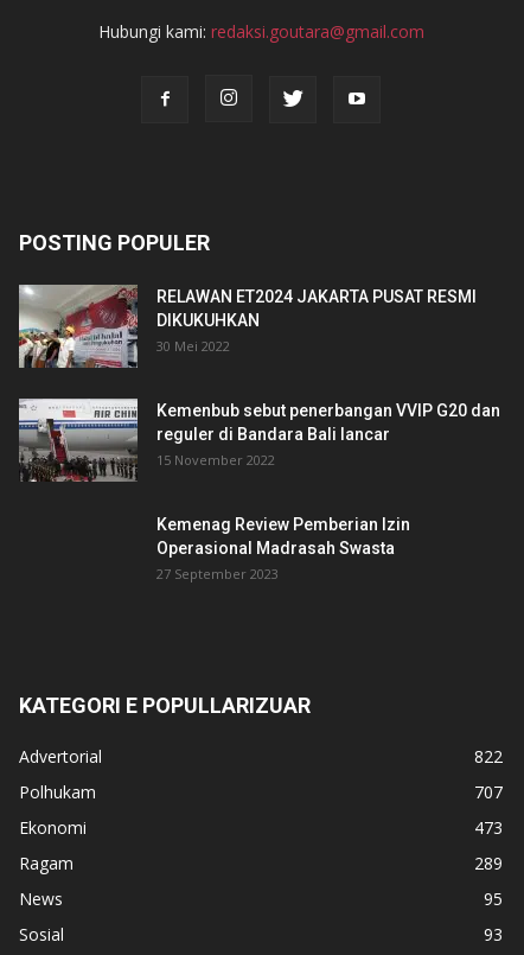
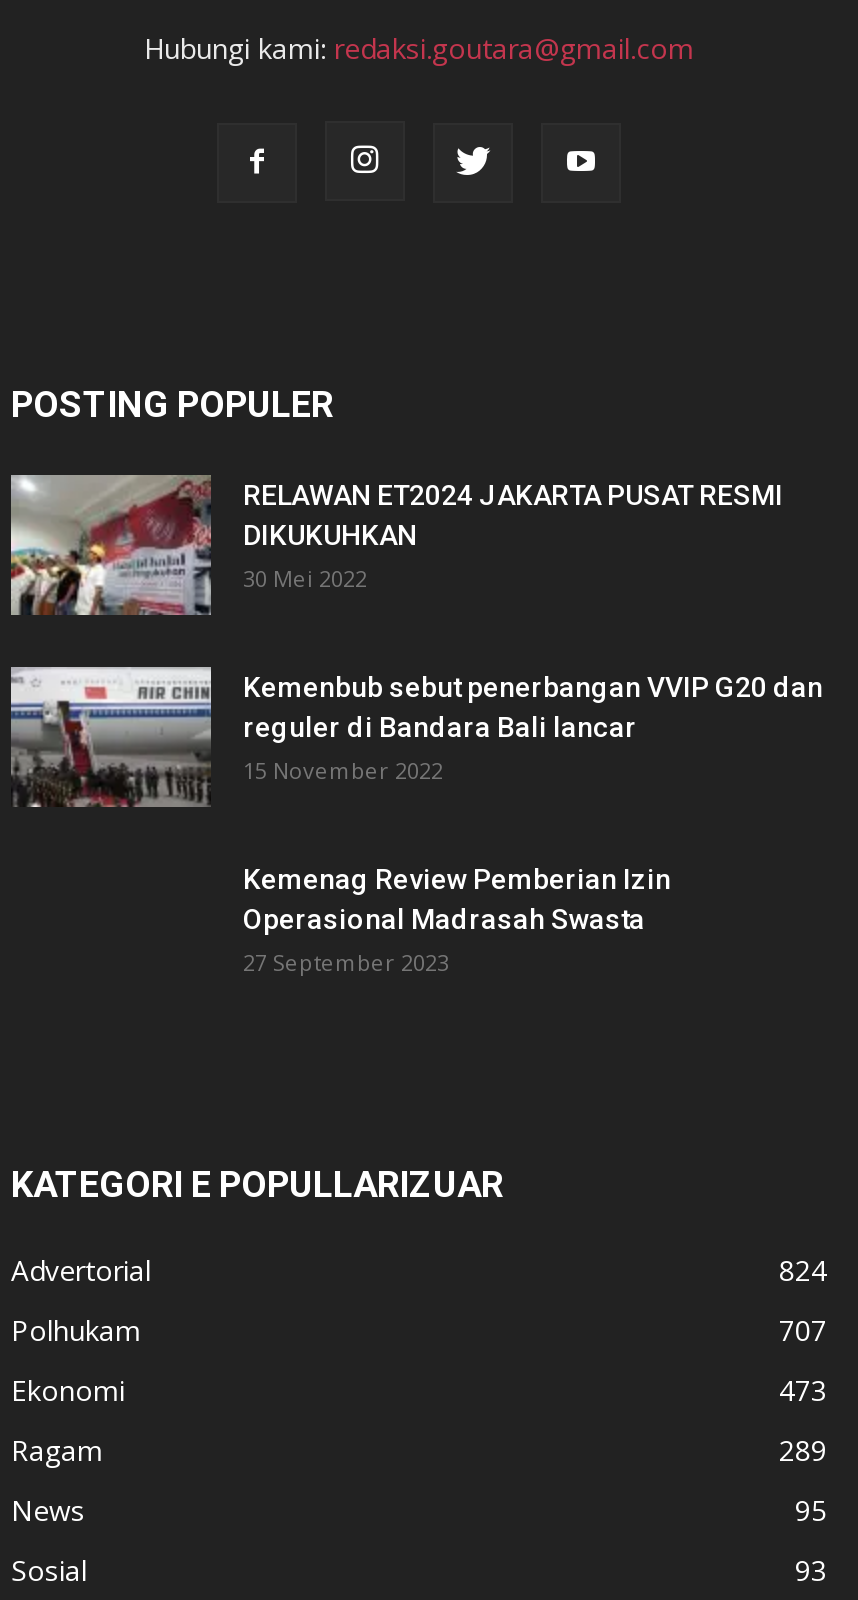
[474,745,503,768] 822 -> [779,1251,827,1289] 824

